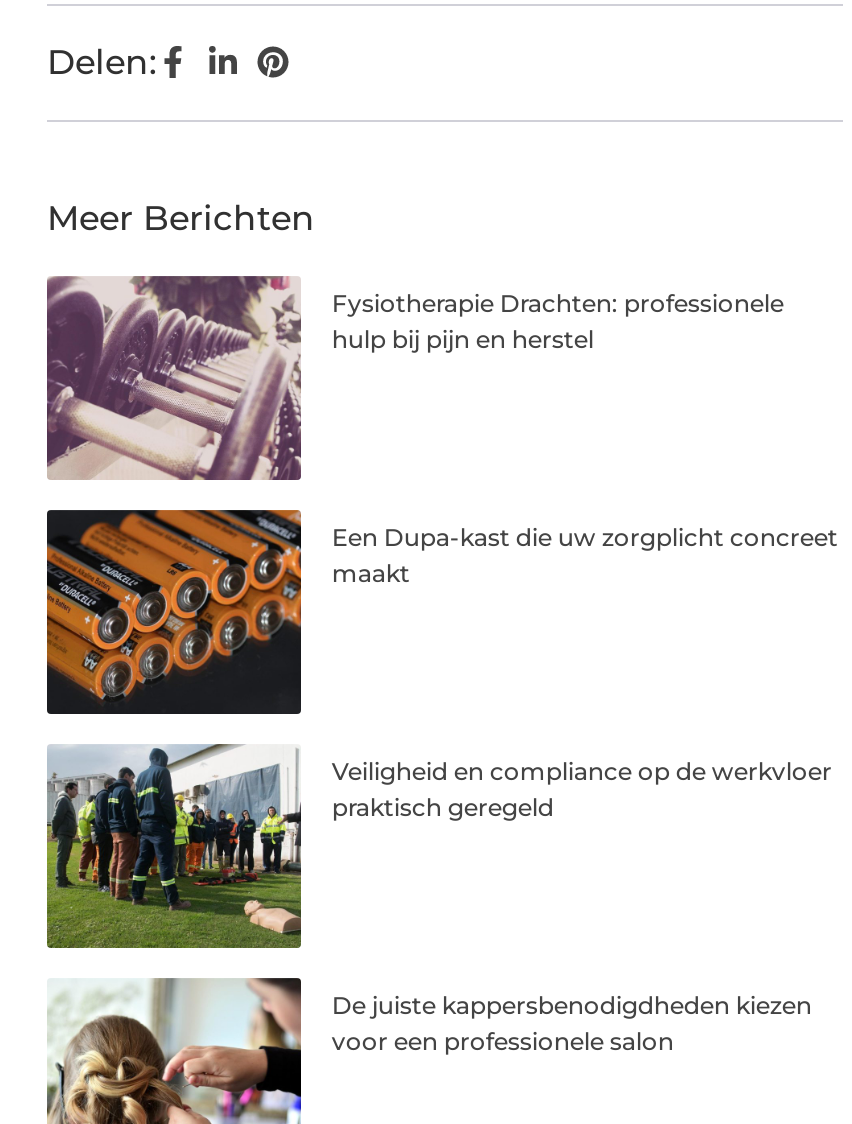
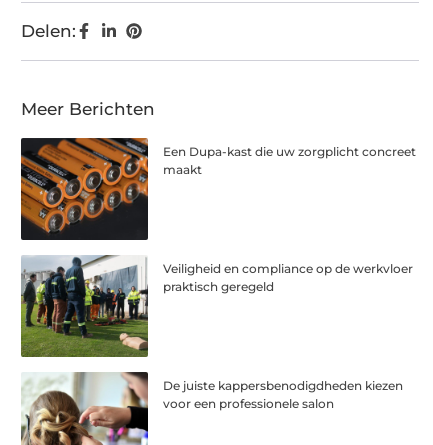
[45,274,784,482] [image] | Fysiotherapie Drachten: professionele | hulp bij pijn en herstel -> none

